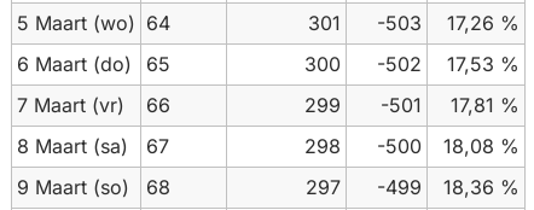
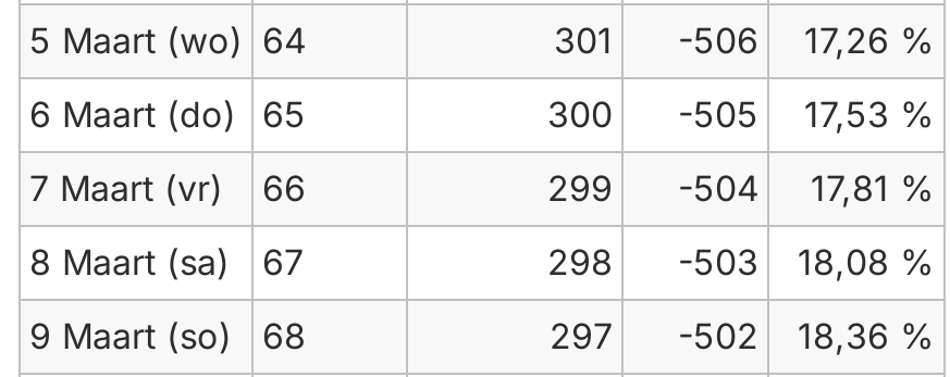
[308,11,520,35] 301 -503 17,26 % -> [554,18,935,62] 301 -506 17,26 %
[304,52,520,76] 300 -502 17,53 % -> [547,92,935,136] 300 -505 17,53 %
[304,93,520,117] 299 -501 17,81 % -> [547,166,935,210] 299 -504 17,81 %
[304,134,520,158] 298 -500 18,08 % -> [547,240,935,284] 298 -503 18,08 %
[306,175,520,199] 297 -499 18,36 % -> [550,314,935,357] 297 -502 18,36 %

